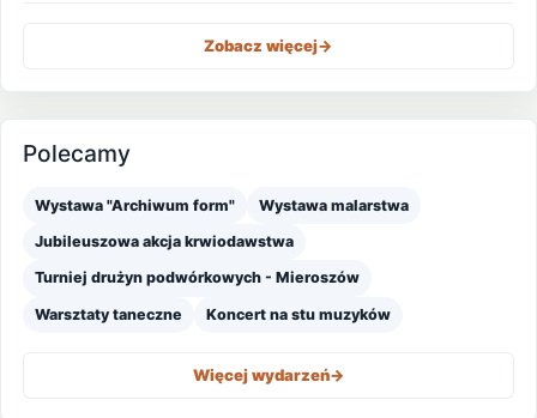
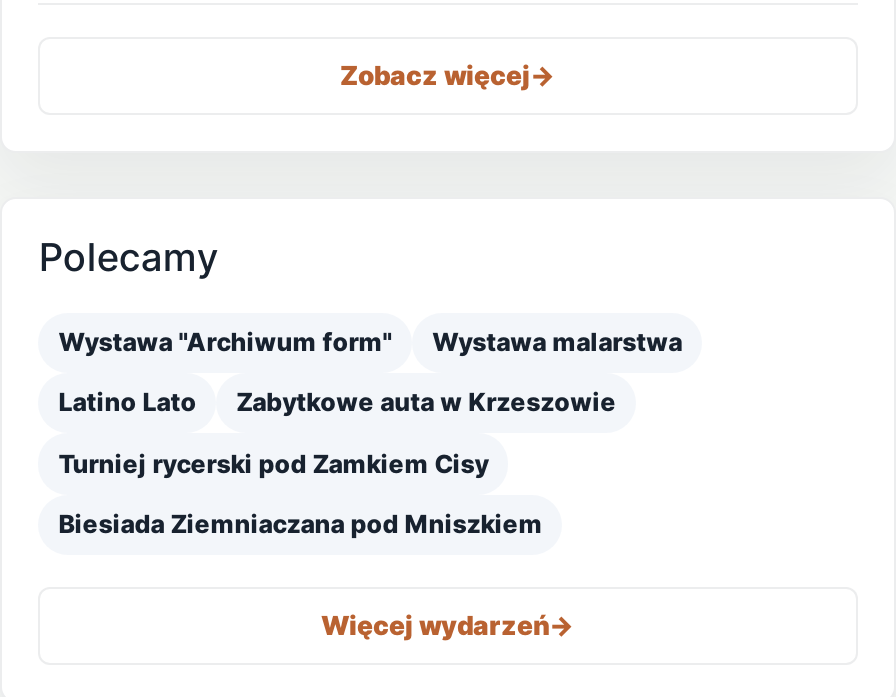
[35,232,294,250] Jubileuszowa akcja krwiodawstwa -> [59,387,616,417] Latino Lato | Zabytkowe auta w Krzeszowie
[35,269,360,287] Turniej drużyn podwórkowych - Mieroszów -> [59,448,489,478] Turniej rycerski pod Zamkiem Cisy
[35,305,391,323] Warsztaty taneczne | Koncert na stu muzyków -> [59,509,543,539] Biesiada Ziemniaczana pod Mniszkiem

